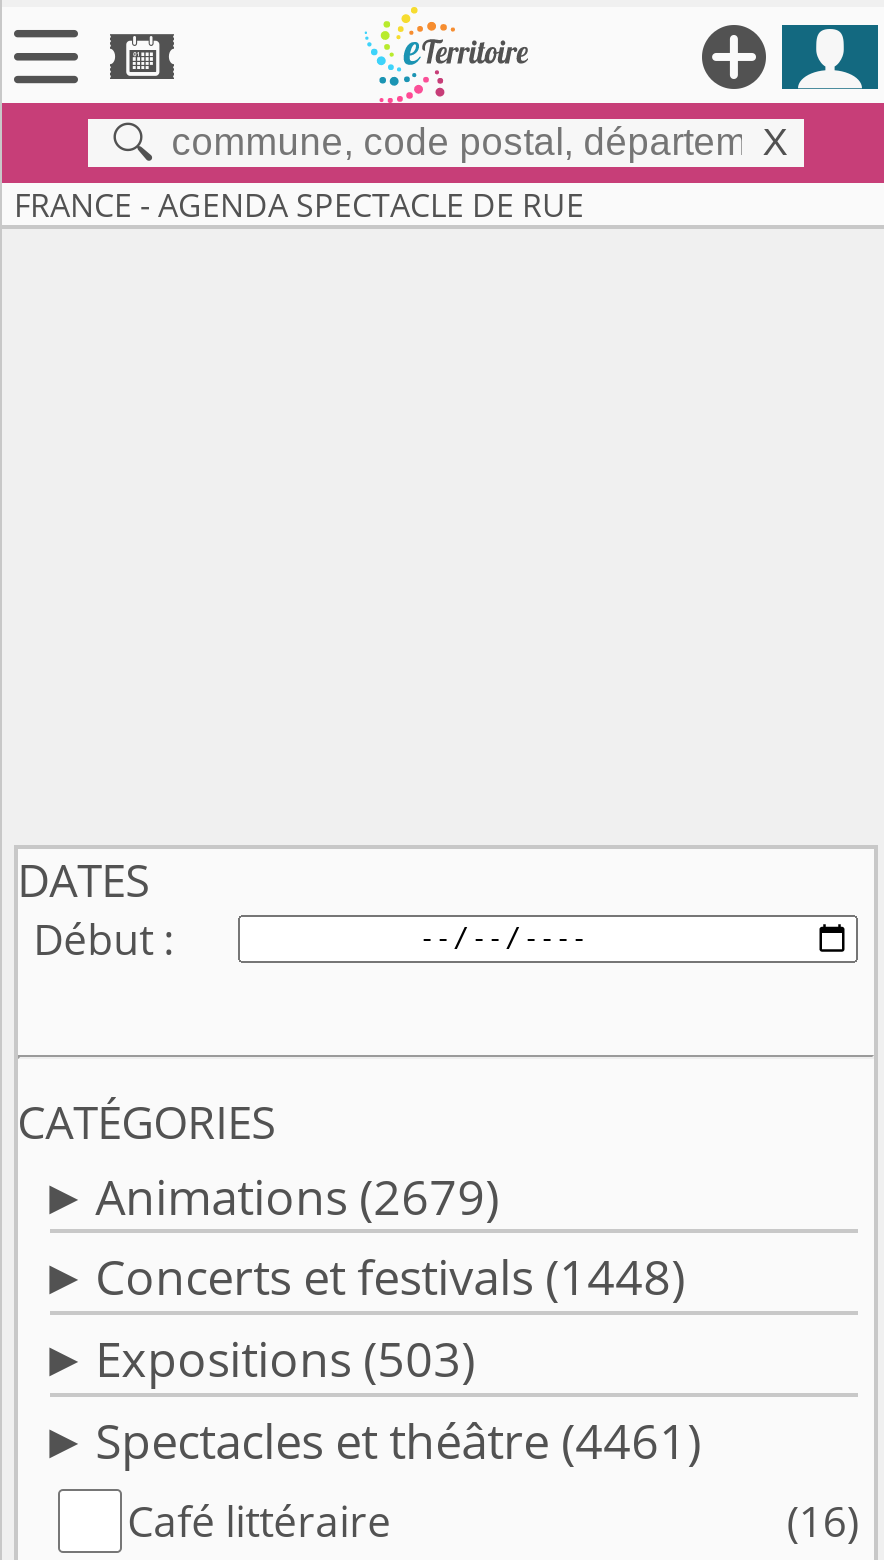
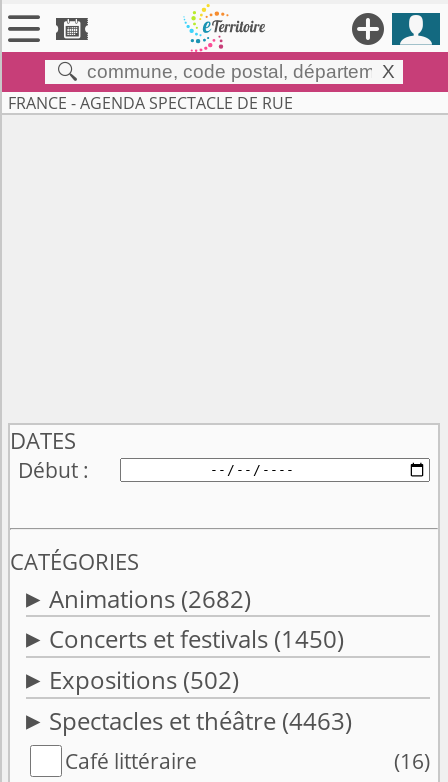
[95,1163,499,1229] Animations (2679) -> [49,582,251,615] Animations (2682)
[95,1244,685,1310] Concerts et festivals (1448) -> [49,622,344,655] Concerts et festivals (1450)
[95,1325,475,1391] Expositions (503) -> [49,663,239,696] Expositions (502)
[95,1406,701,1472] Spectacles et théâtre (4461) -> [49,704,352,737] Spectacles et théâtre (4463)

